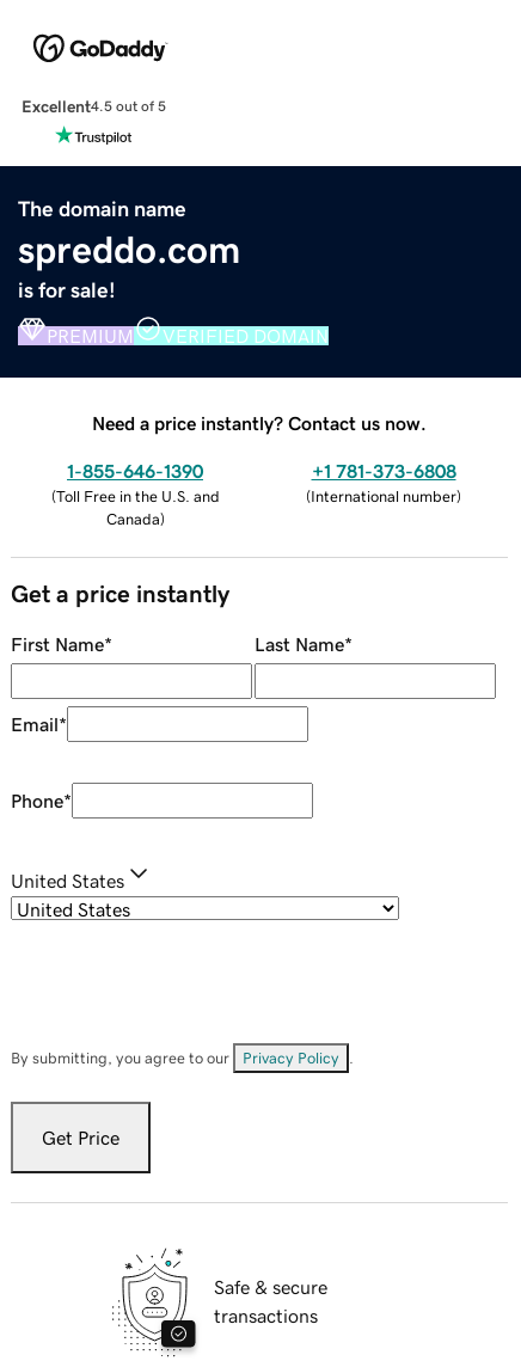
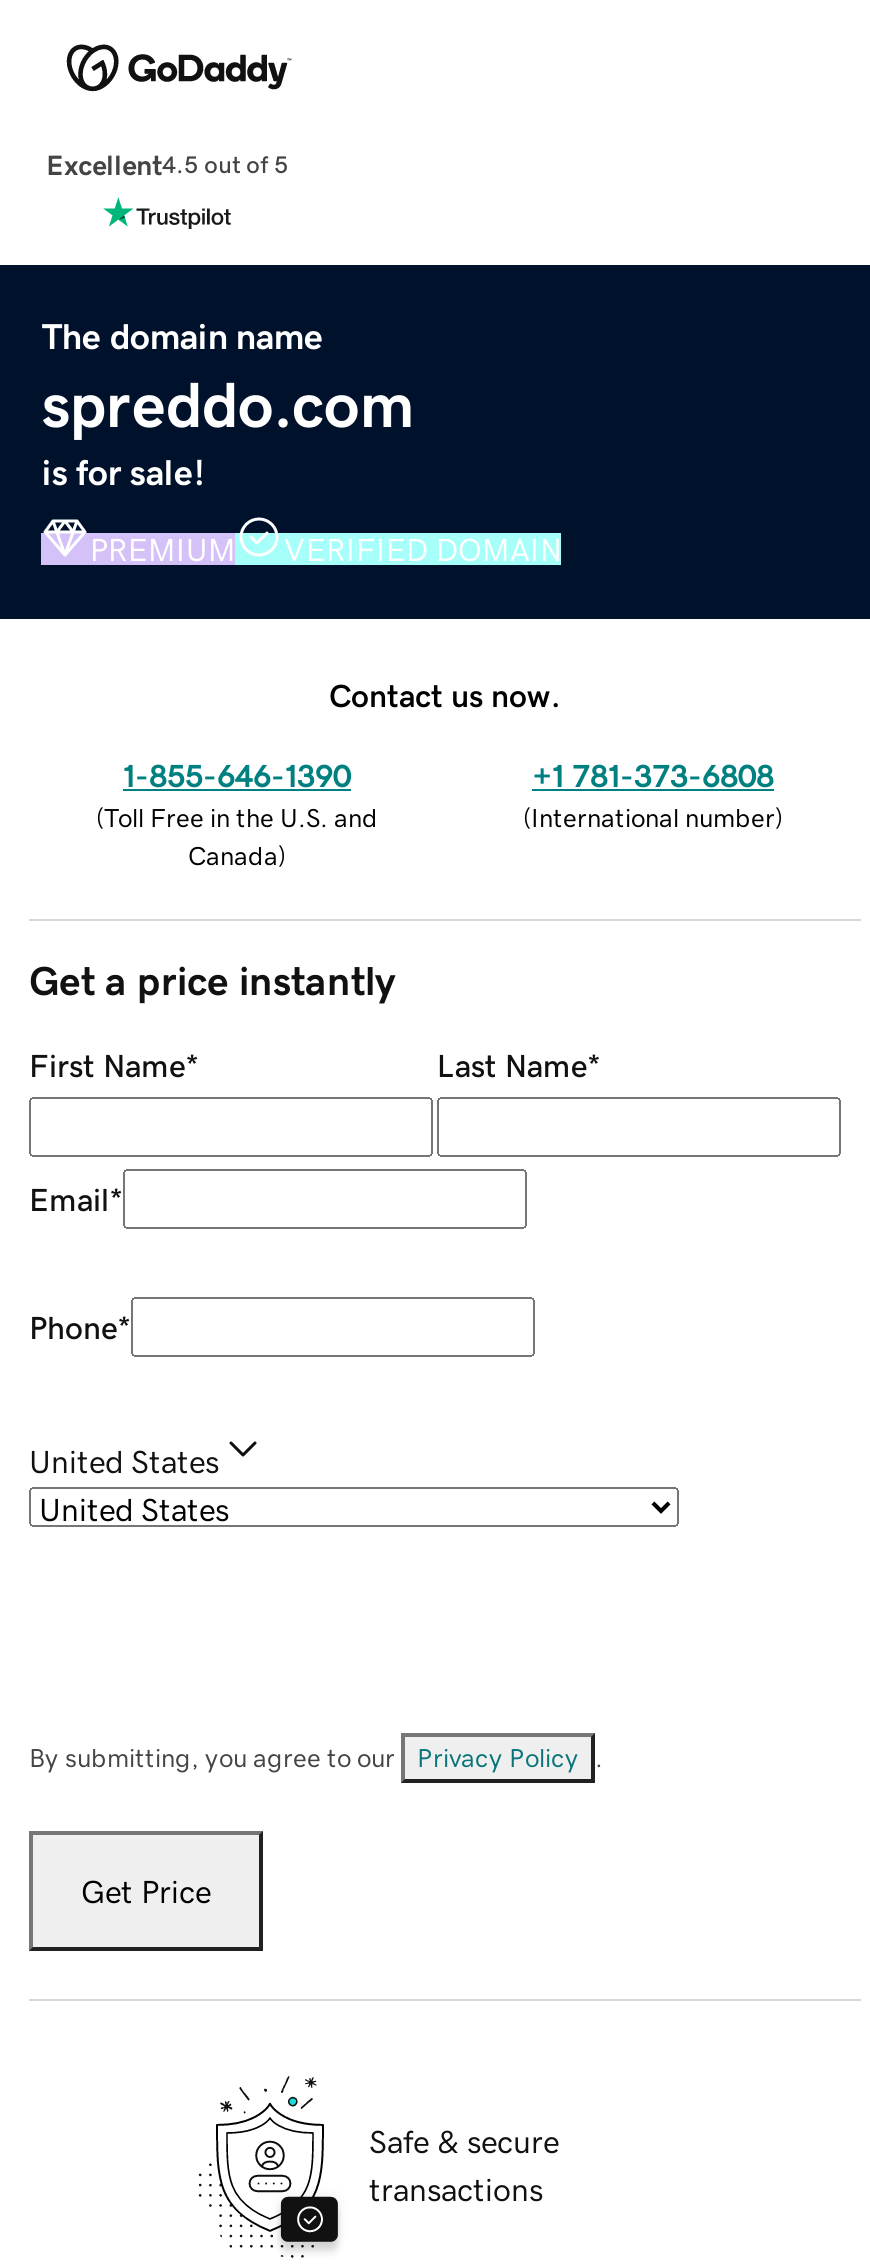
[92,413,427,432] Need a price instantly? Contact us now. -> [329,678,561,710] Contact us now.

